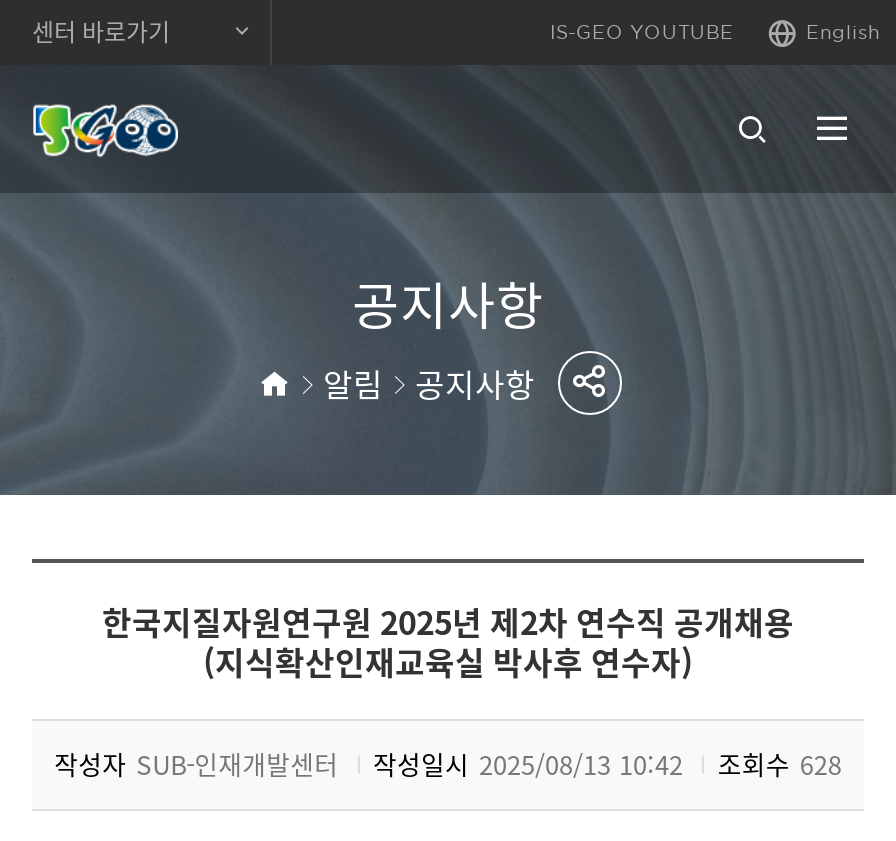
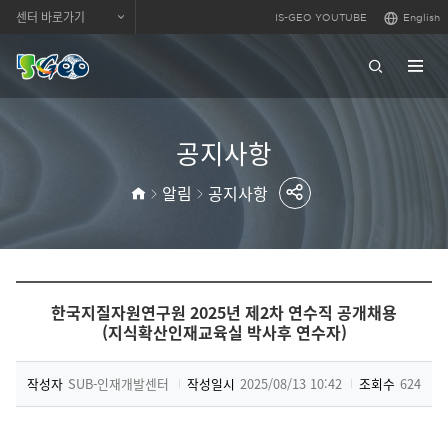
[718,746,842,784] 조회수 628 -> [359,374,421,393] 조회수 624

